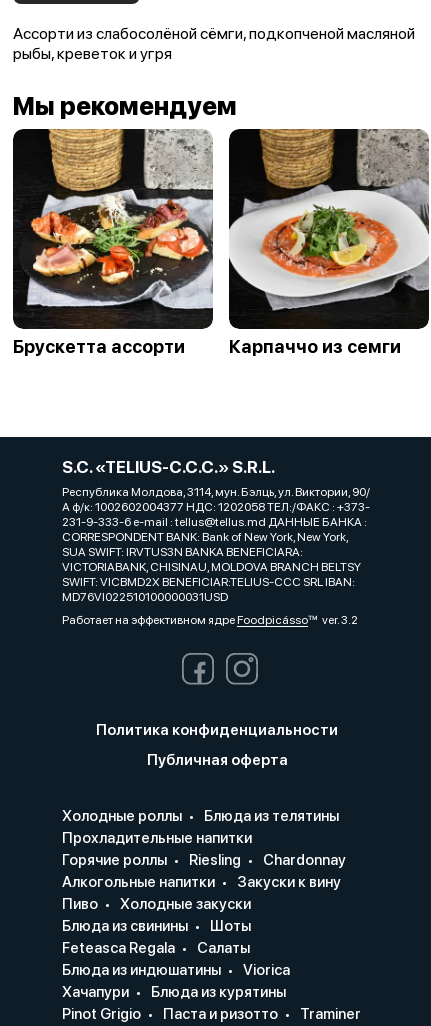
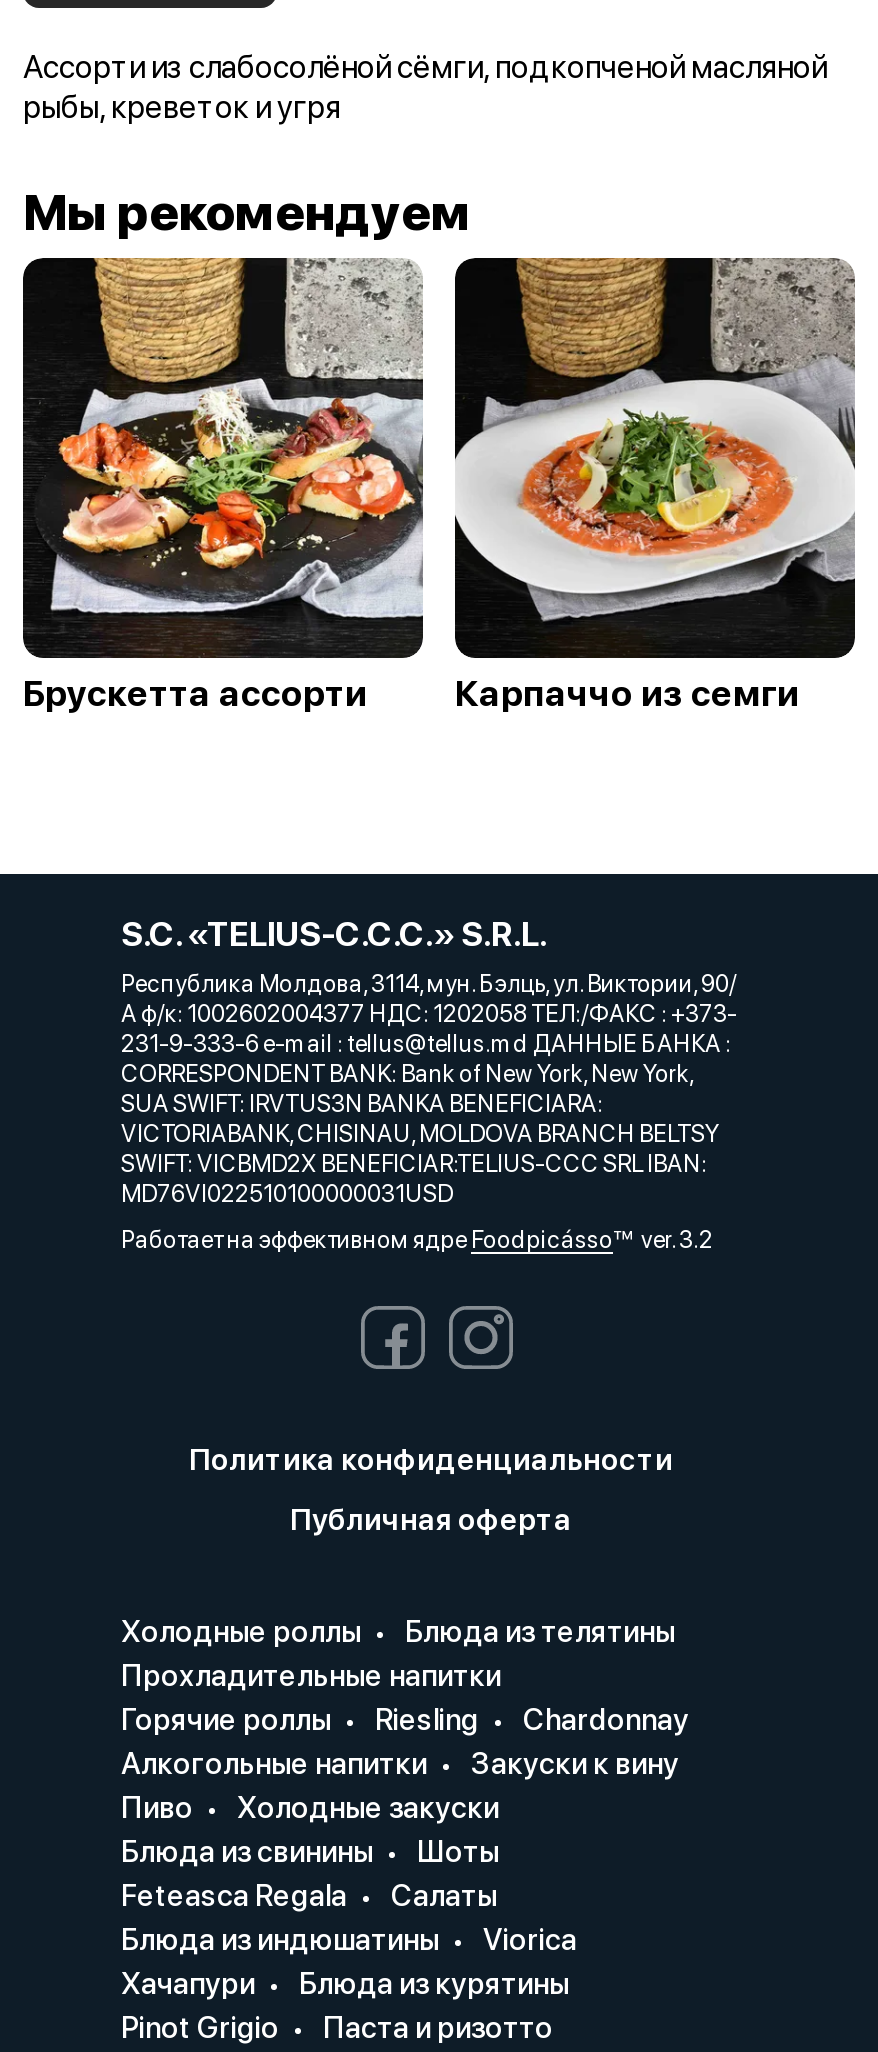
[297,1005,361,1023] Traminer -> none

